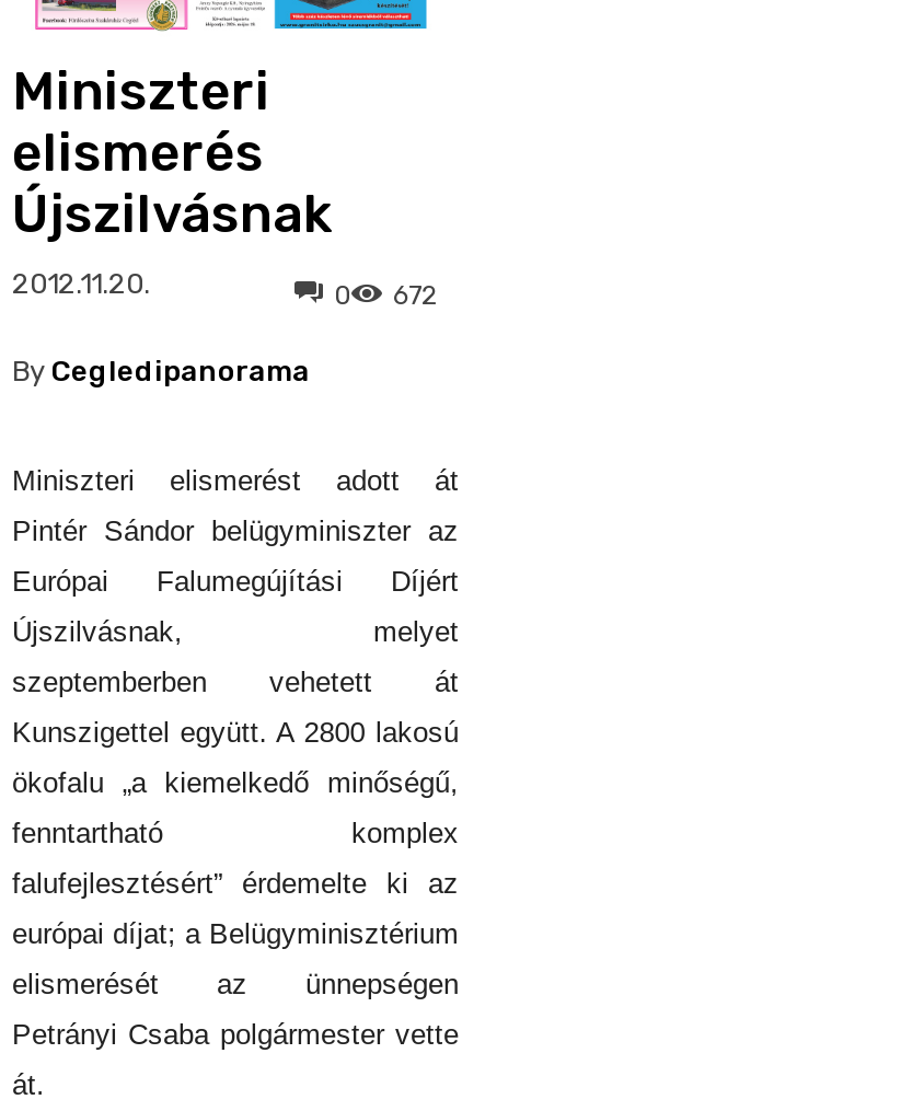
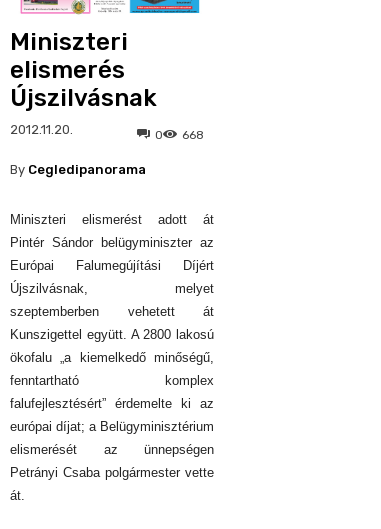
[393,280,437,311] 672 -> [182,128,204,142] 668

